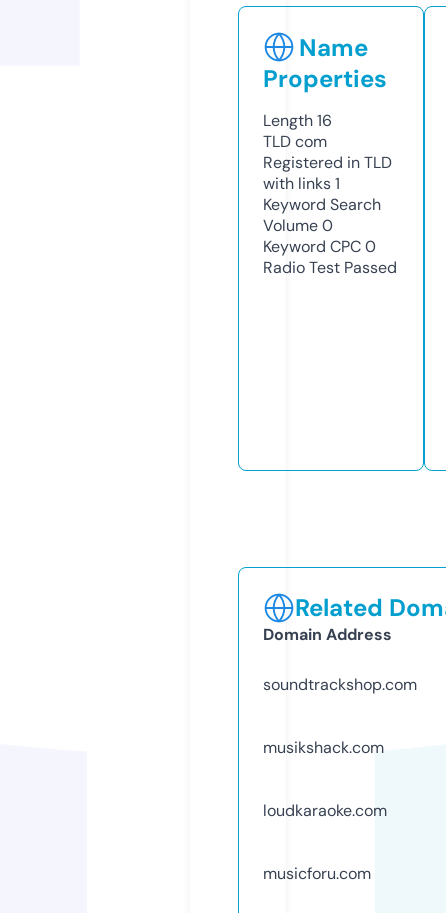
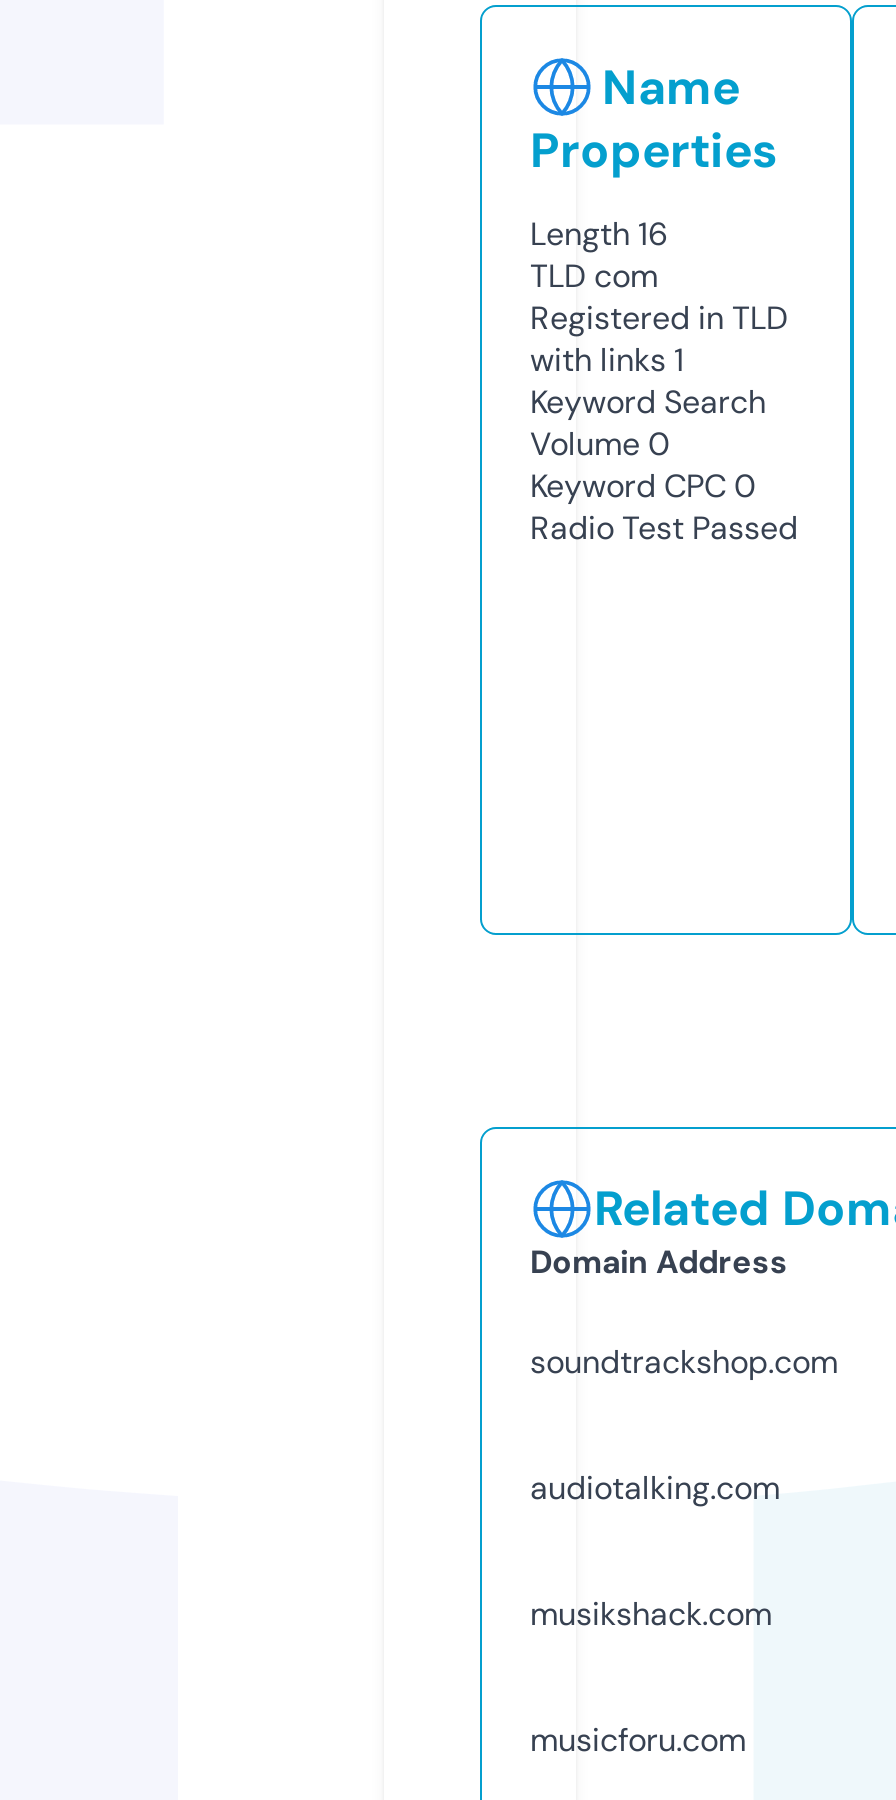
none -> [530,1467,780,1509] audiotalking.com
moved [263,737,384,758] -> [530,1593,772,1635]: musikshack.com
[263,800,387,821] loudkaraoke.com -> none

